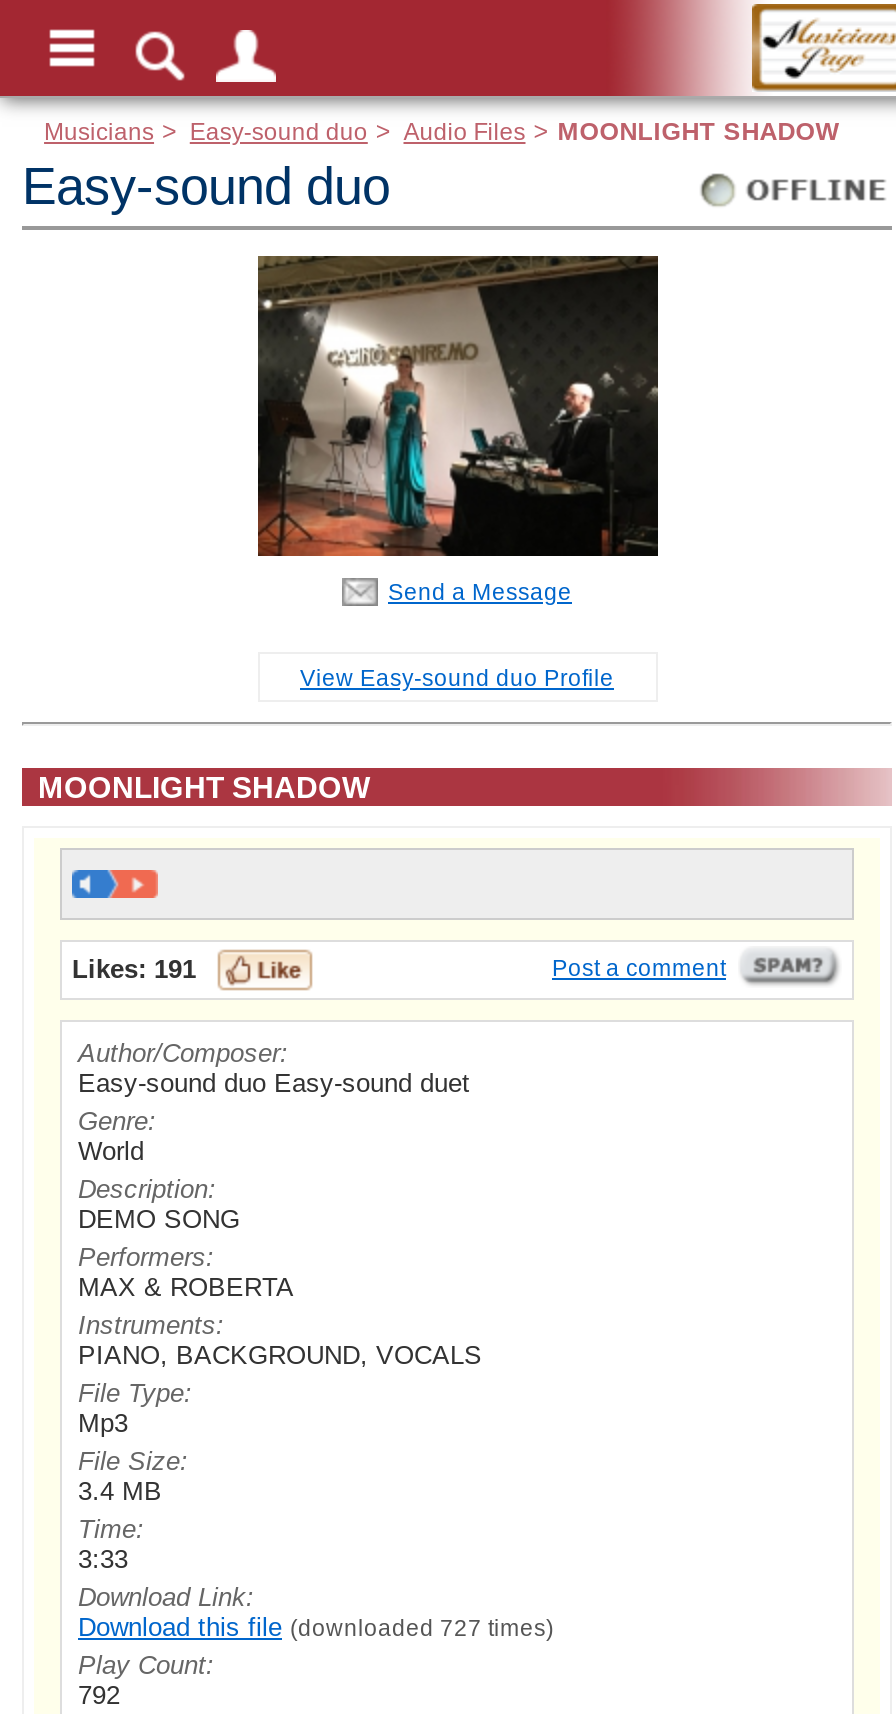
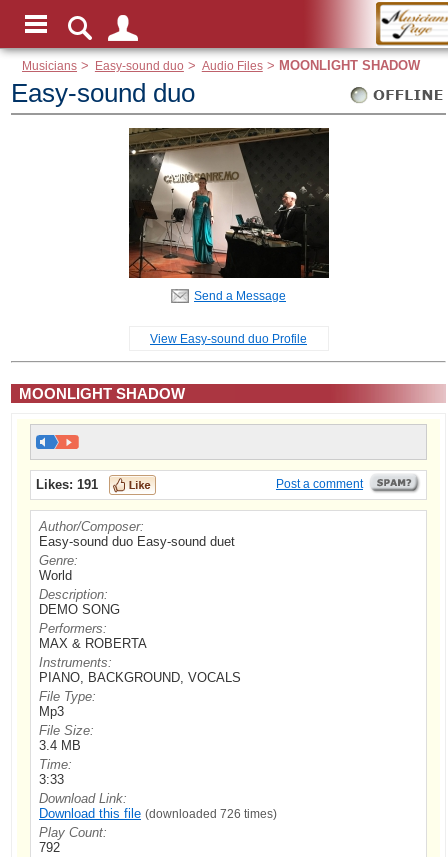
[78,1612,554,1642] Download this file (downloaded 727 times) -> [39,806,277,821] Download this file (downloaded 726 times)

